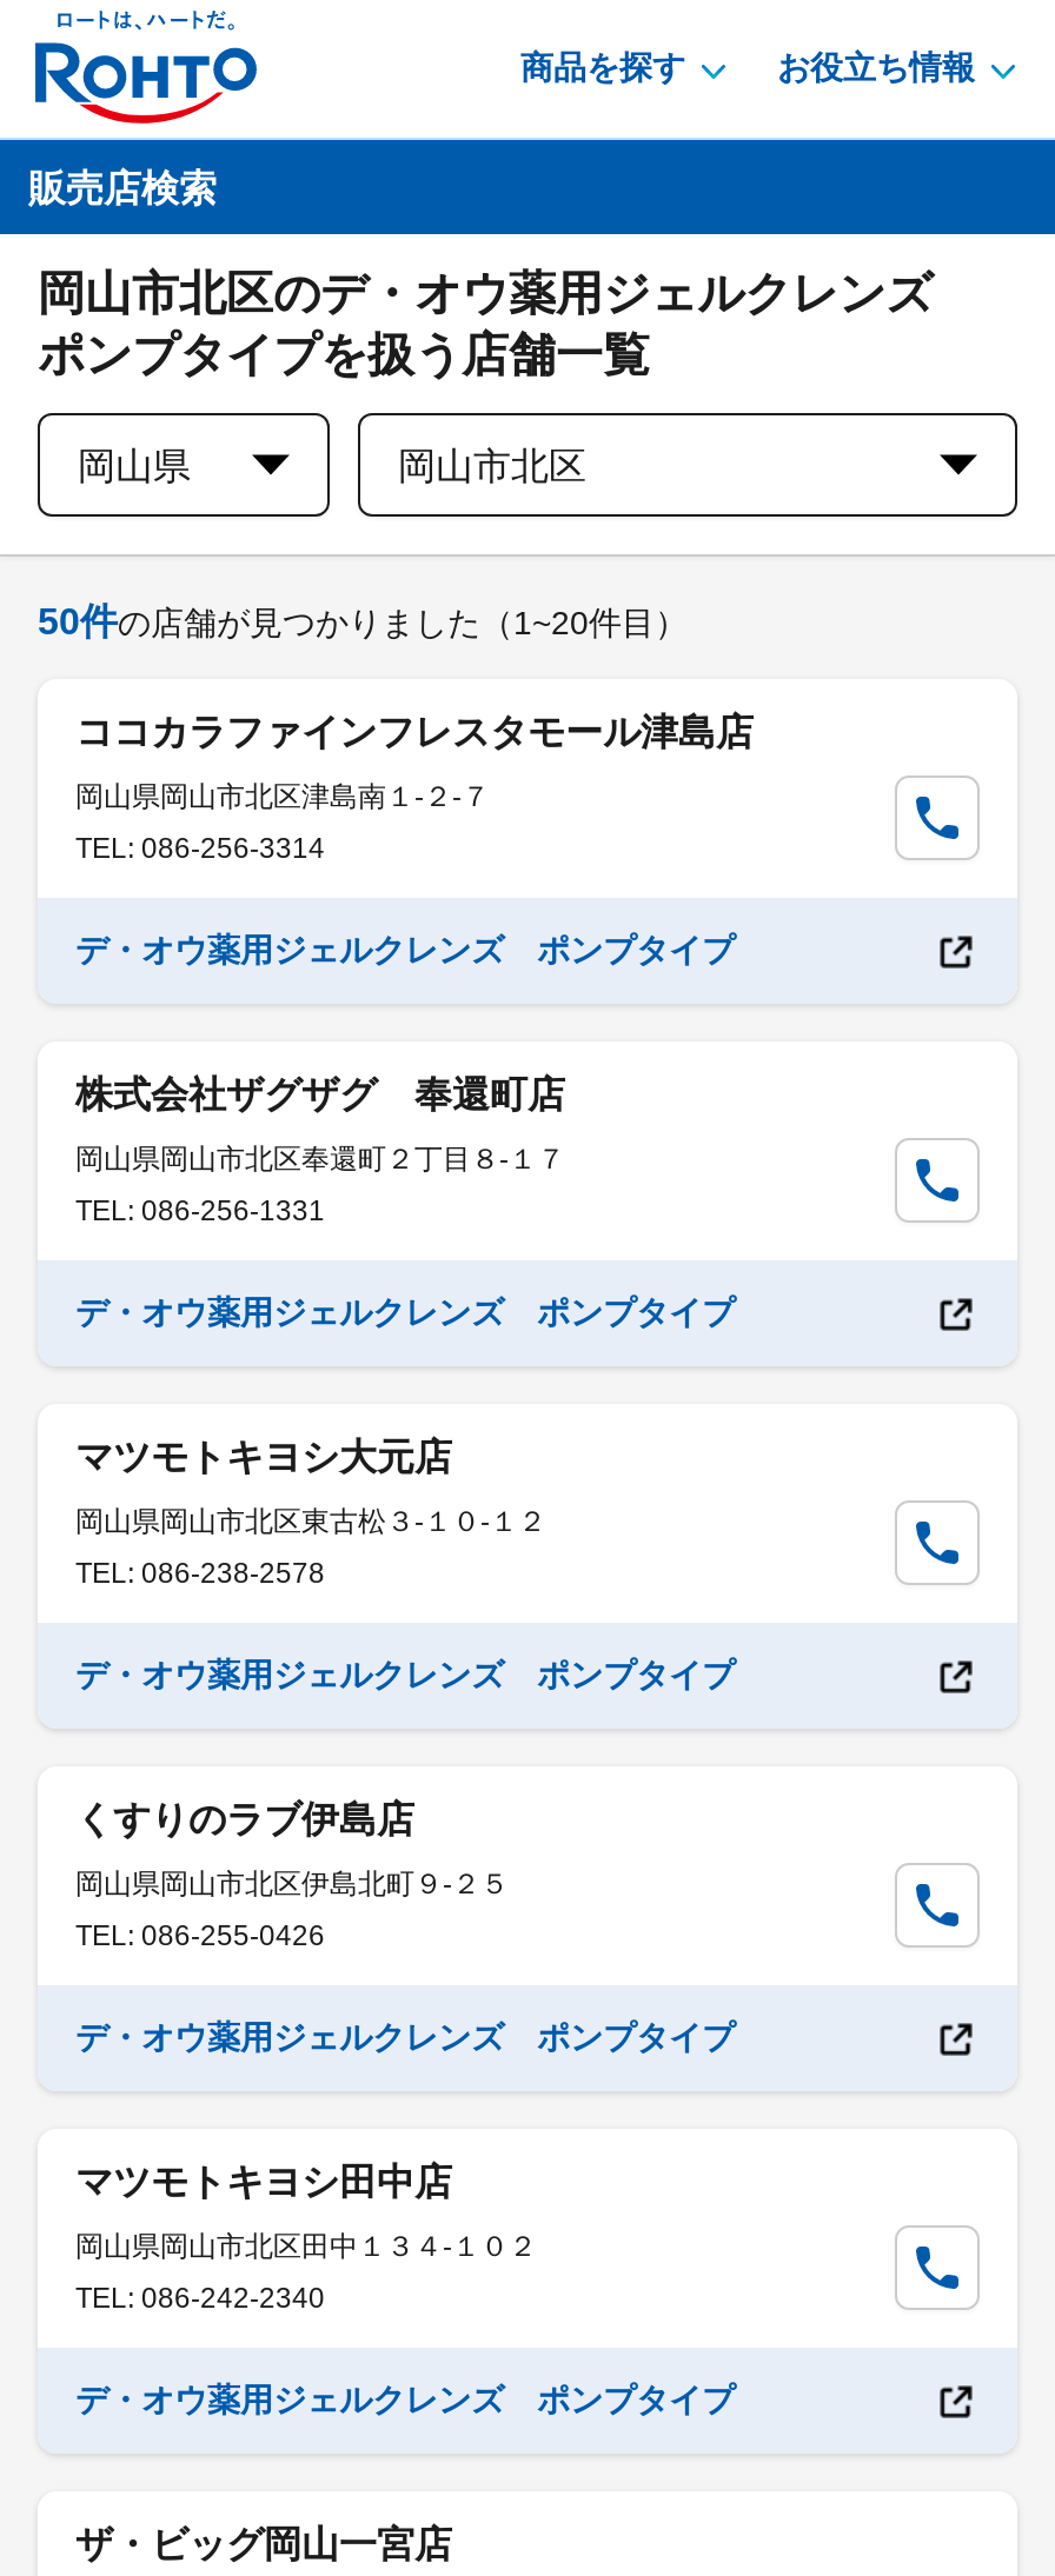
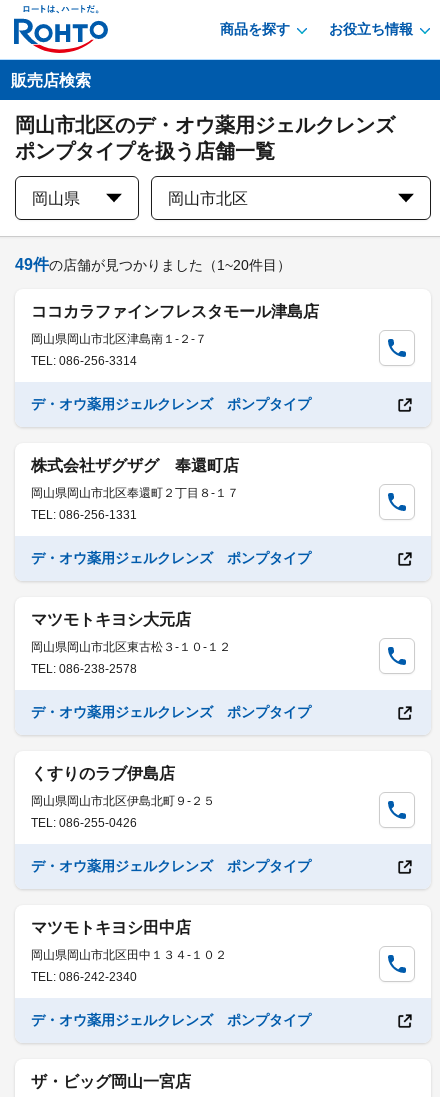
[38,601,688,641] 50件の店舗が見つかりました（1~20件目） -> [15,256,291,273] 49件の店舗が見つかりました（1~20件目）

